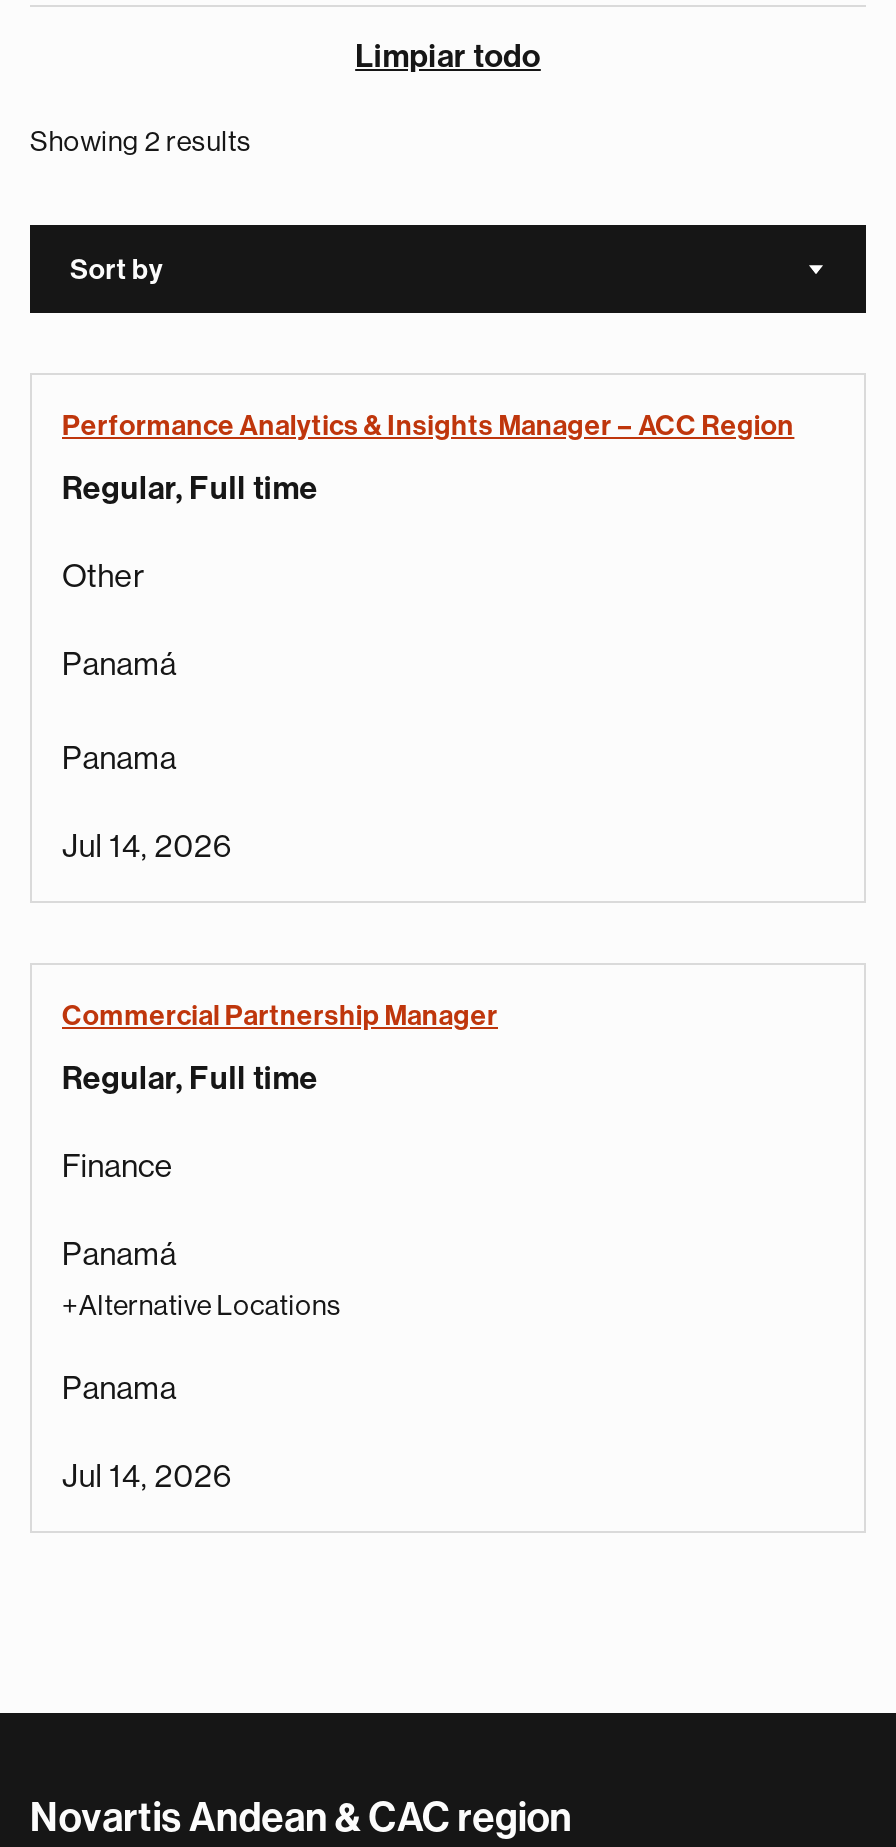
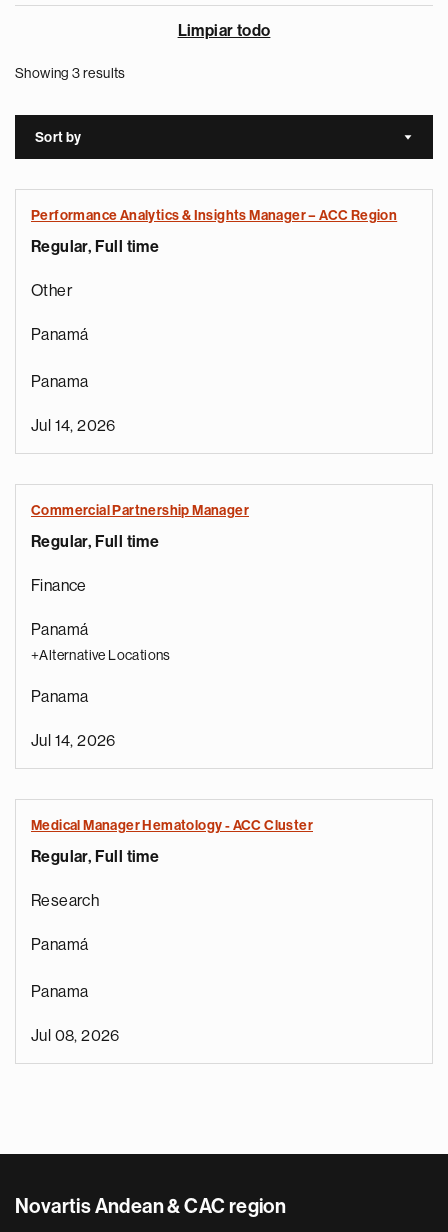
[30,127,252,155] Showing 2 results -> [15,66,126,80] Showing 3 results
none -> [31,818,313,1044] Medical Manager Hematology - ACC Cluster | Regular, Full time | Research | Panamá | Panama | Jul 08, 2026

